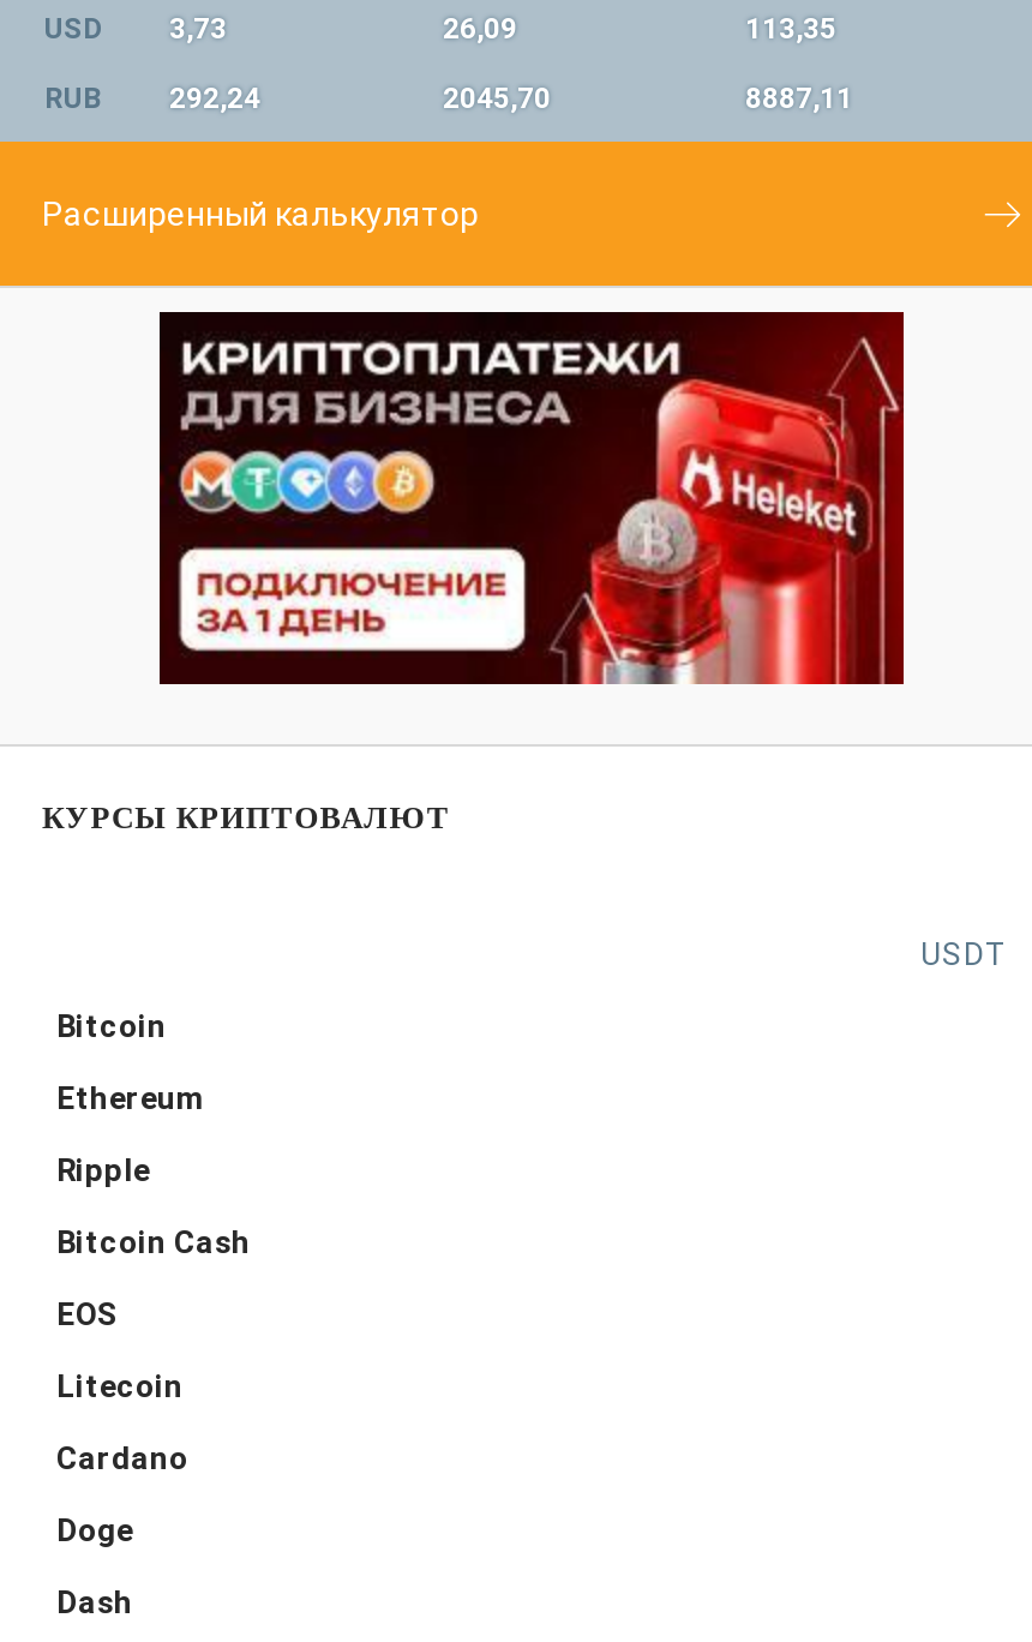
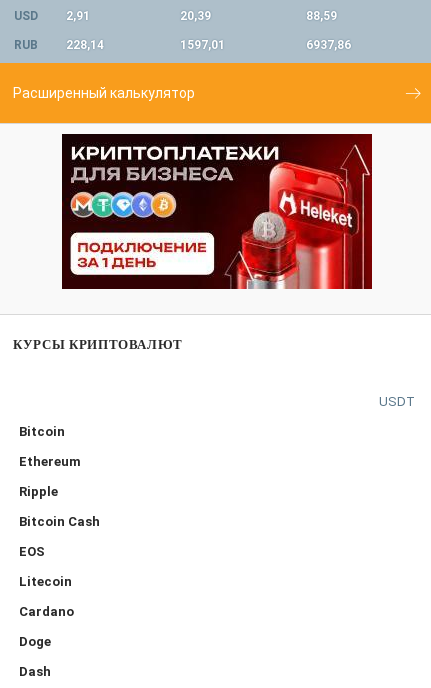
[44,12,227,46] USD 3,73 -> [14,9,90,23] USD 2,91
[443,12,517,46] 26,09 -> [180,9,211,23] 20,39
[745,12,836,46] 113,35 -> [306,9,337,23] 88,59
[44,82,260,115] RUB 292,24 -> [14,38,104,52] RUB 228,14
[443,82,551,115] 2045,70 -> [180,38,225,52] 1597,01
[745,82,853,115] 8887,11 -> [306,38,351,52] 6937,86

